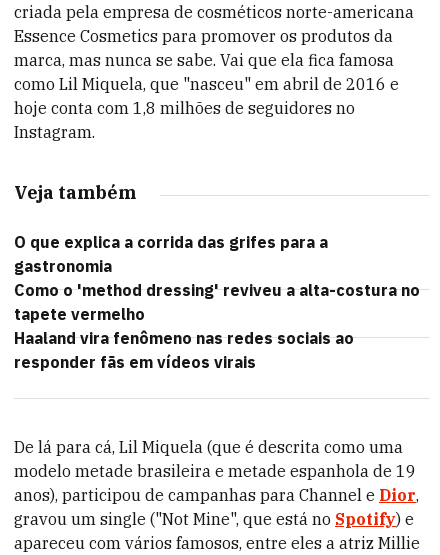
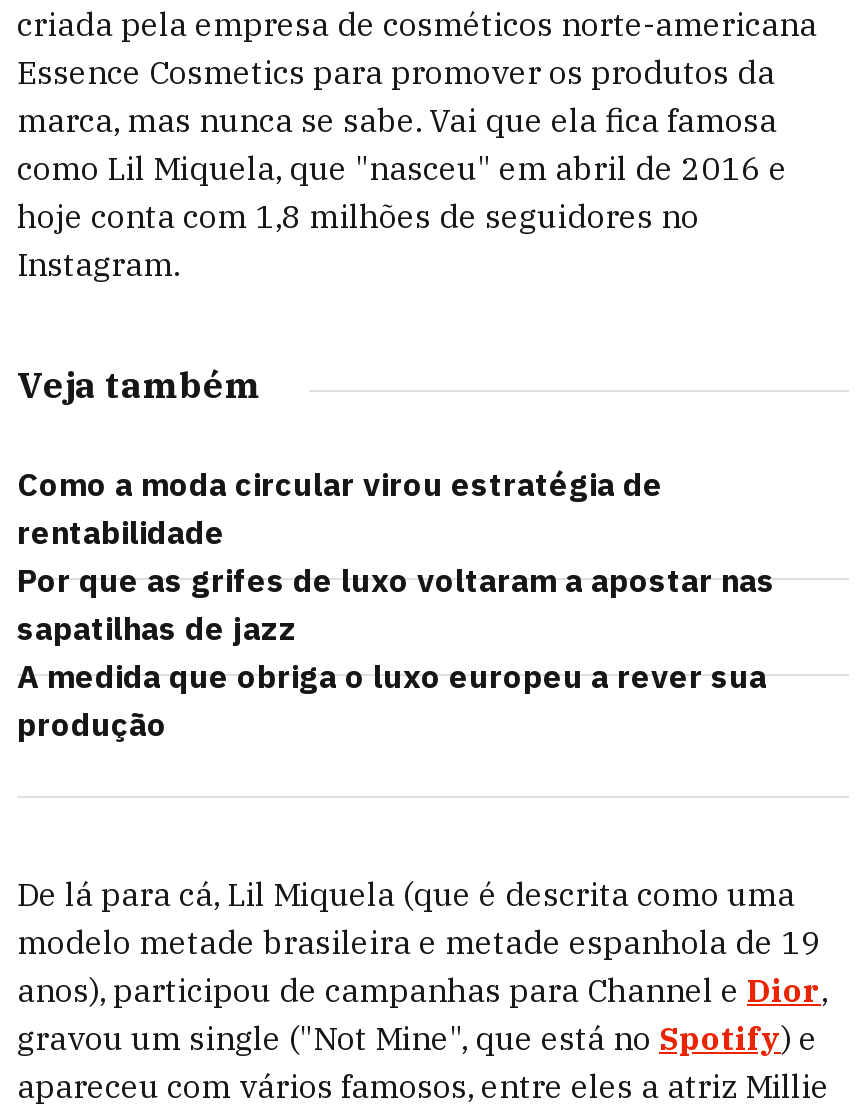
[14,232,420,372] O que explica a corrida das grifes para a | gastronomia | Como o 'method dressing' reviveu a alta-costura no | tapete vermelho | Haaland vira fenômeno nas redes sociais ao | responder fãs em vídeos virais -> [17,464,775,744] Como a moda circular virou estratégia de | rentabilidade | Por que as grifes de luxo voltaram a apostar nas | sapatilhas de jazz | A medida que obriga o luxo europeu a rever sua | produção

